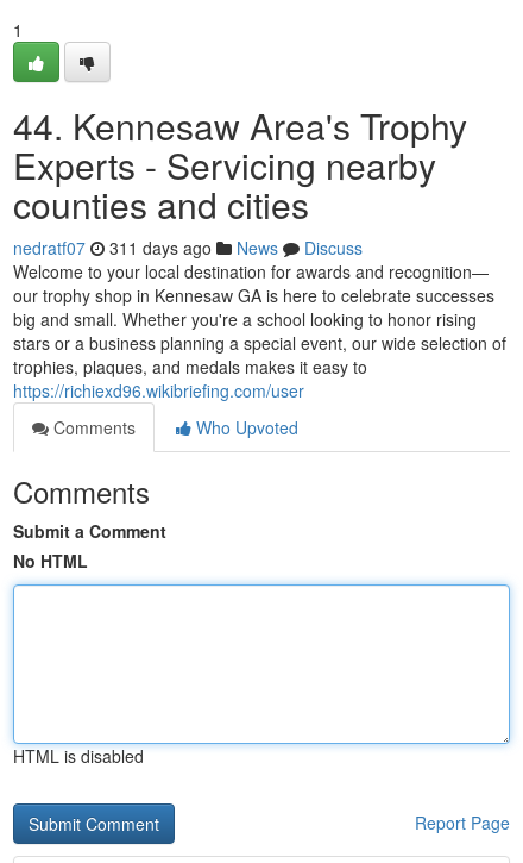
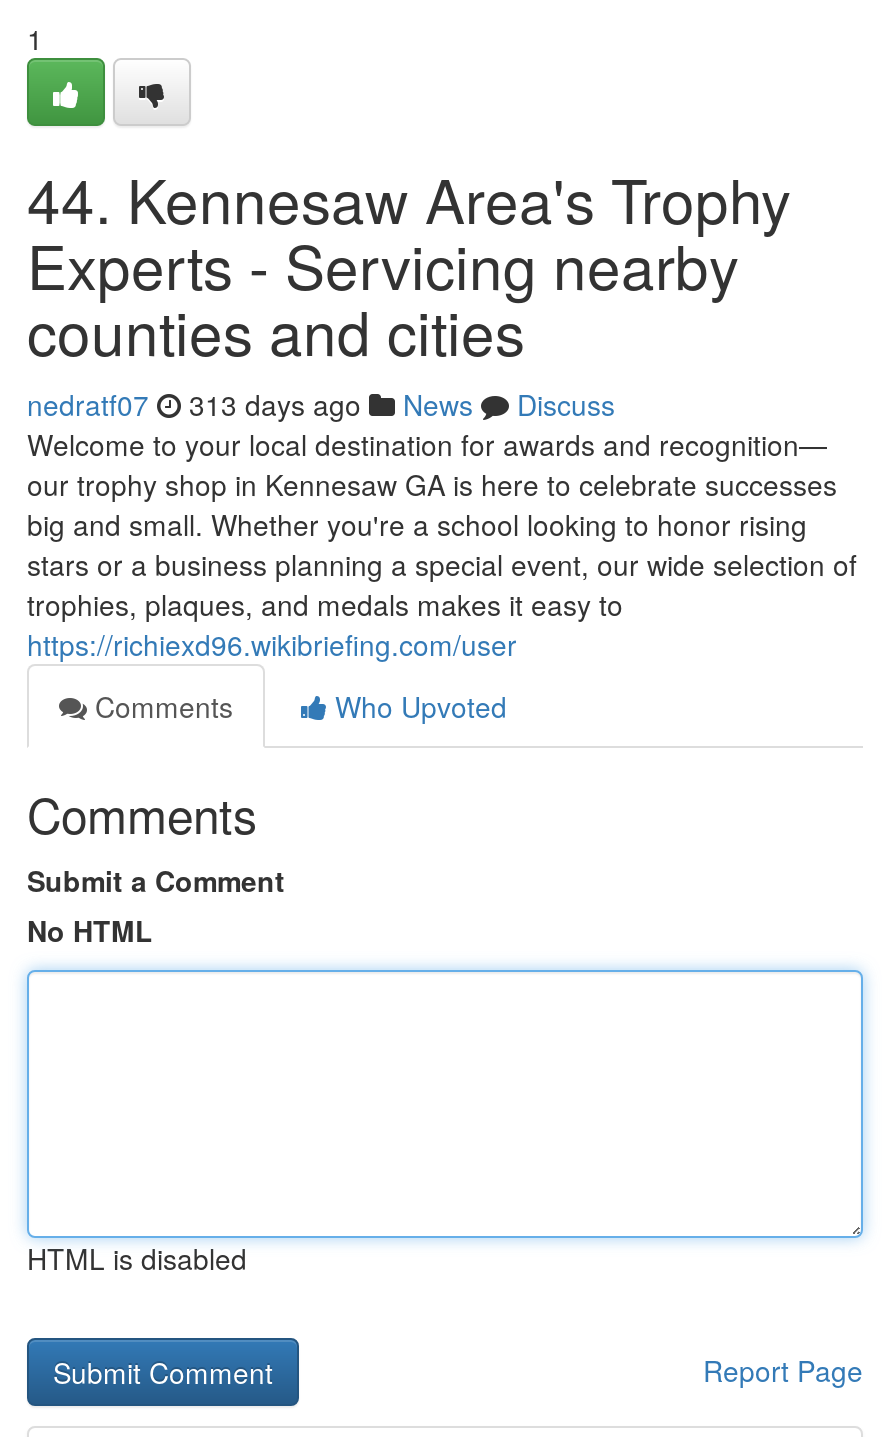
[13,236,363,259] nedratf07 311 days ago News Discuss -> [27,384,615,424] nedratf07 313 days ago News Discuss

